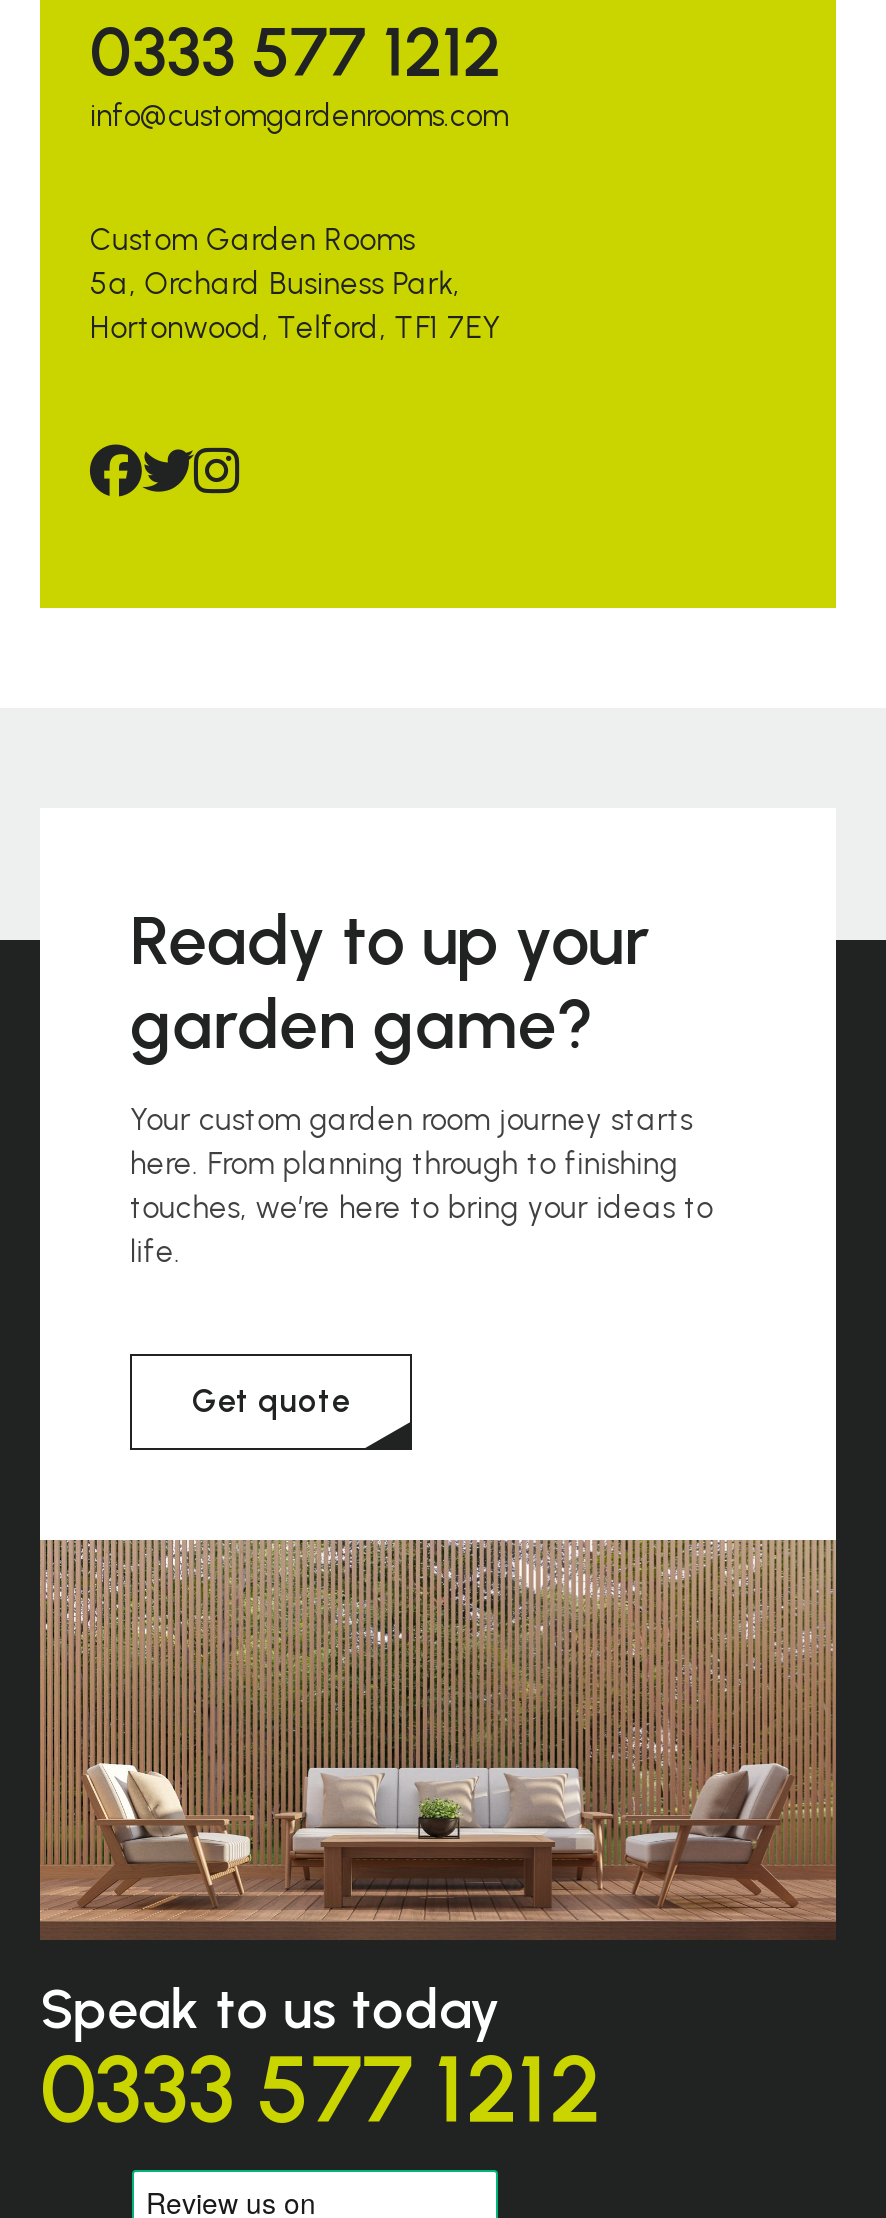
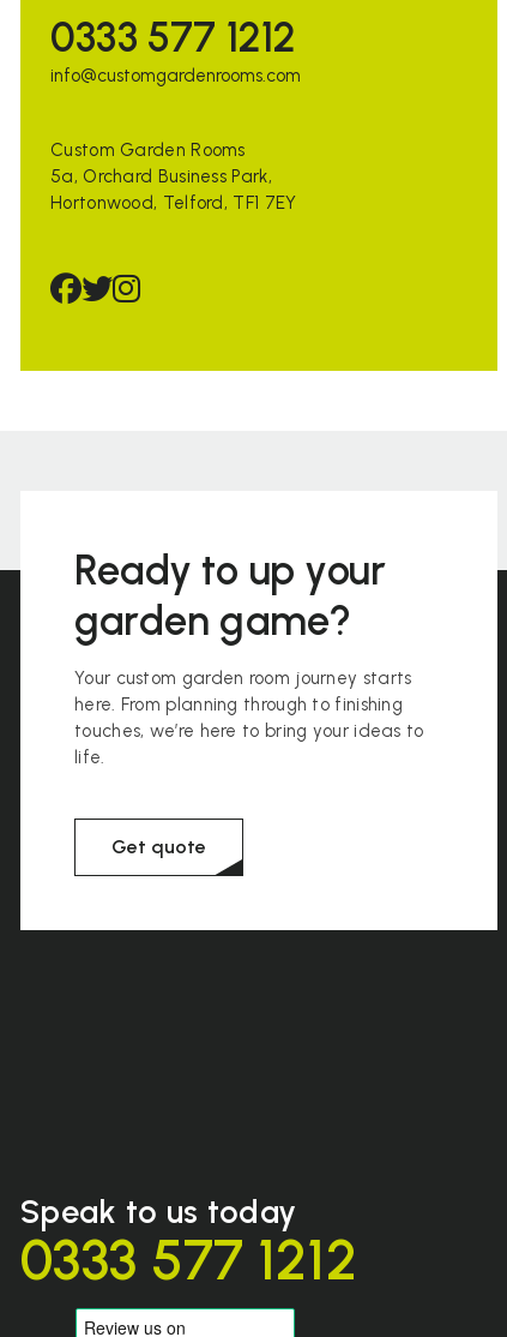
[38,1538,838,1940] [image] -> none

